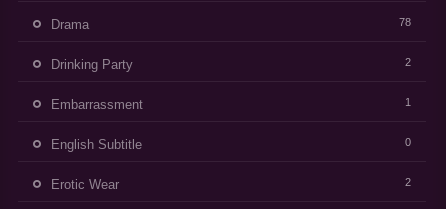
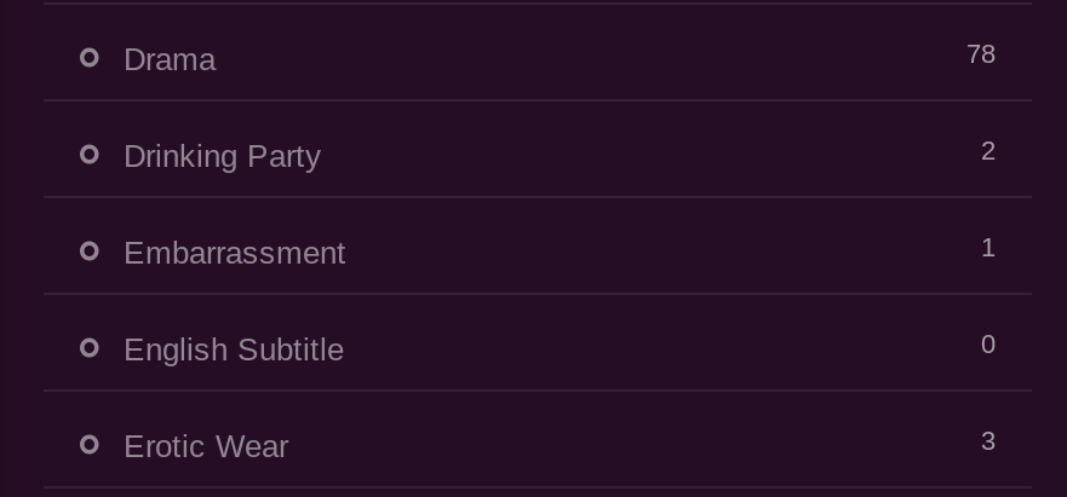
[405,176,411,188] 2 -> [981,426,996,455] 3

